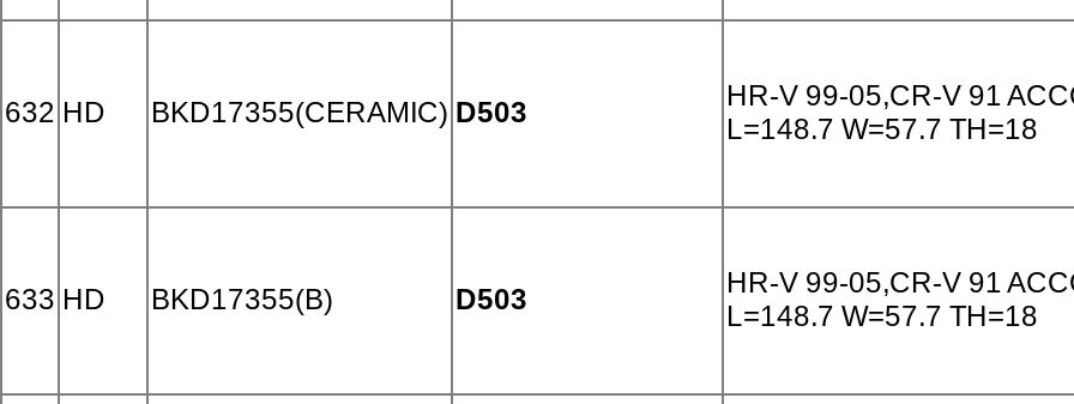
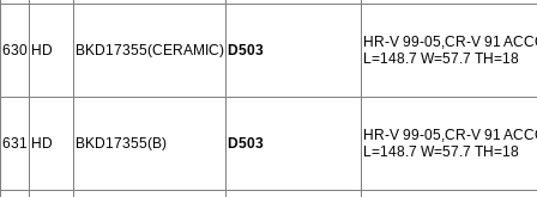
[5,96,527,129] 632 HD BKD17355(CERAMIC) D503 -> [2,42,264,59] 630 HD BKD17355(CERAMIC) D503
[5,283,333,316] 633 HD BKD17355(B) -> [2,135,167,152] 631 HD BKD17355(B)

